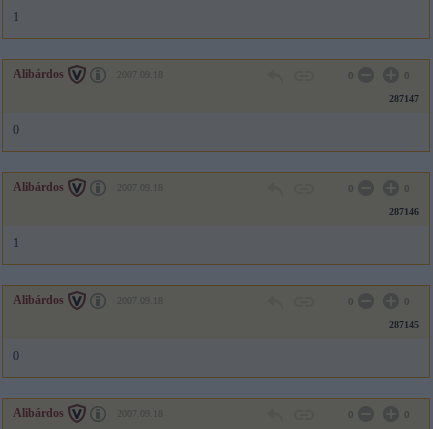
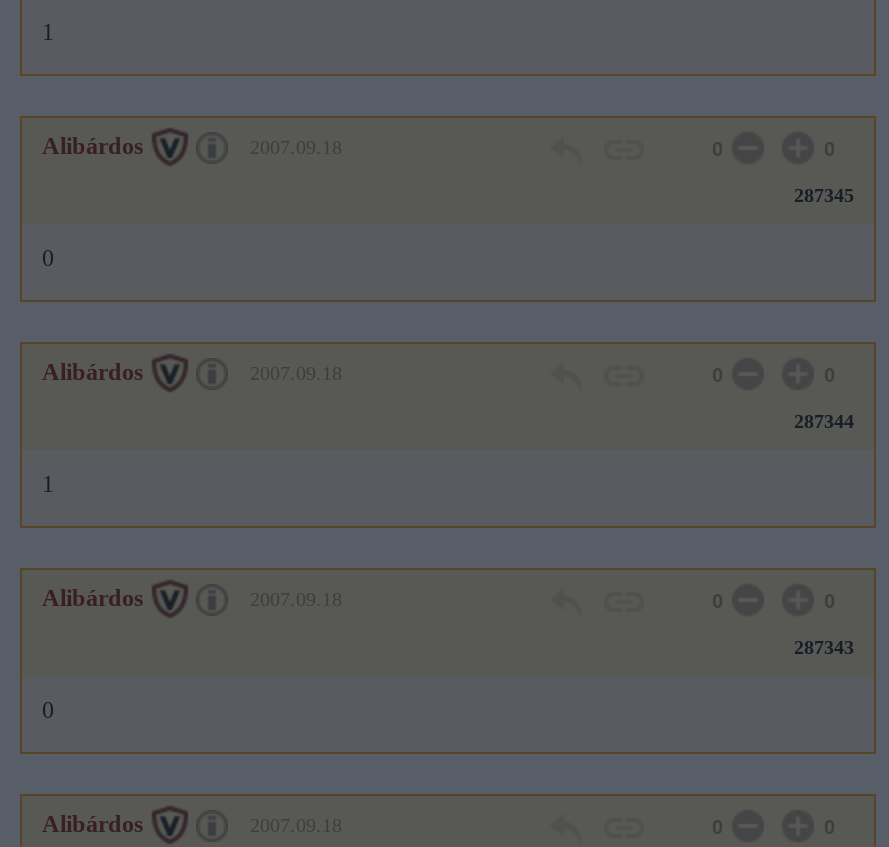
[389,93,419,104] 287147 -> [794,184,854,206] 287345
[389,206,419,217] 287146 -> [794,410,854,432] 287344
[389,319,419,330] 287145 -> [794,636,854,658] 287343

